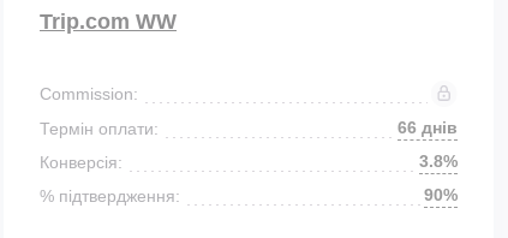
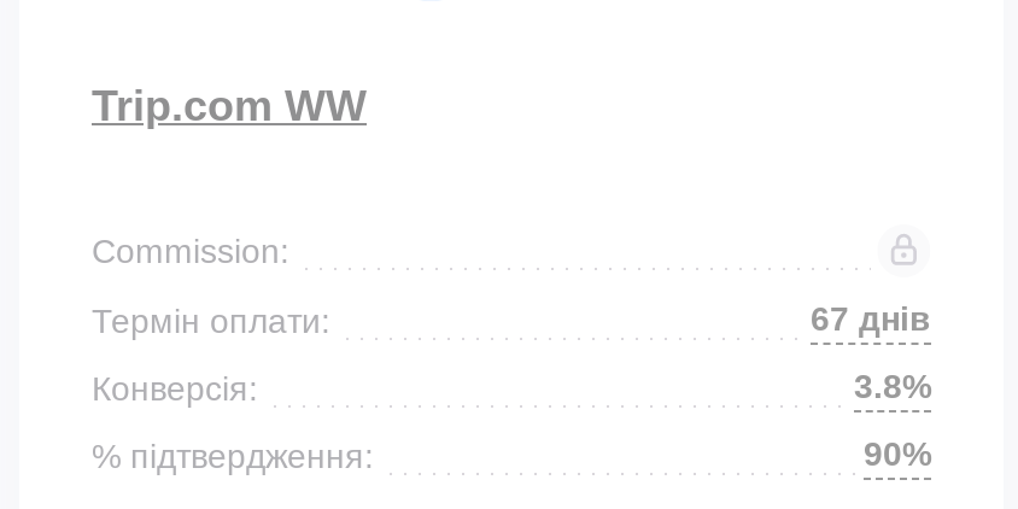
[398,118,458,137] 66 днів -> [811,299,931,338] 67 днів

